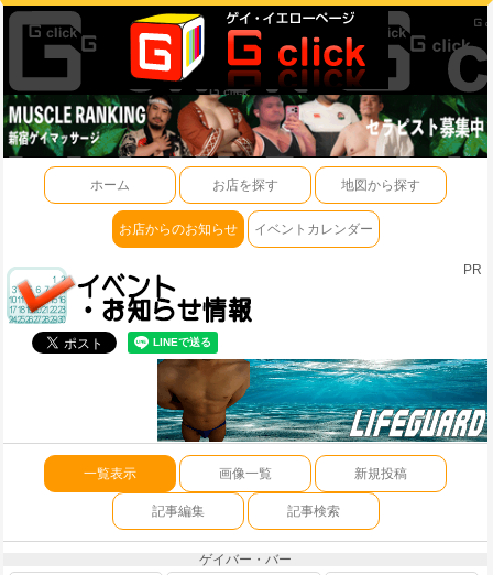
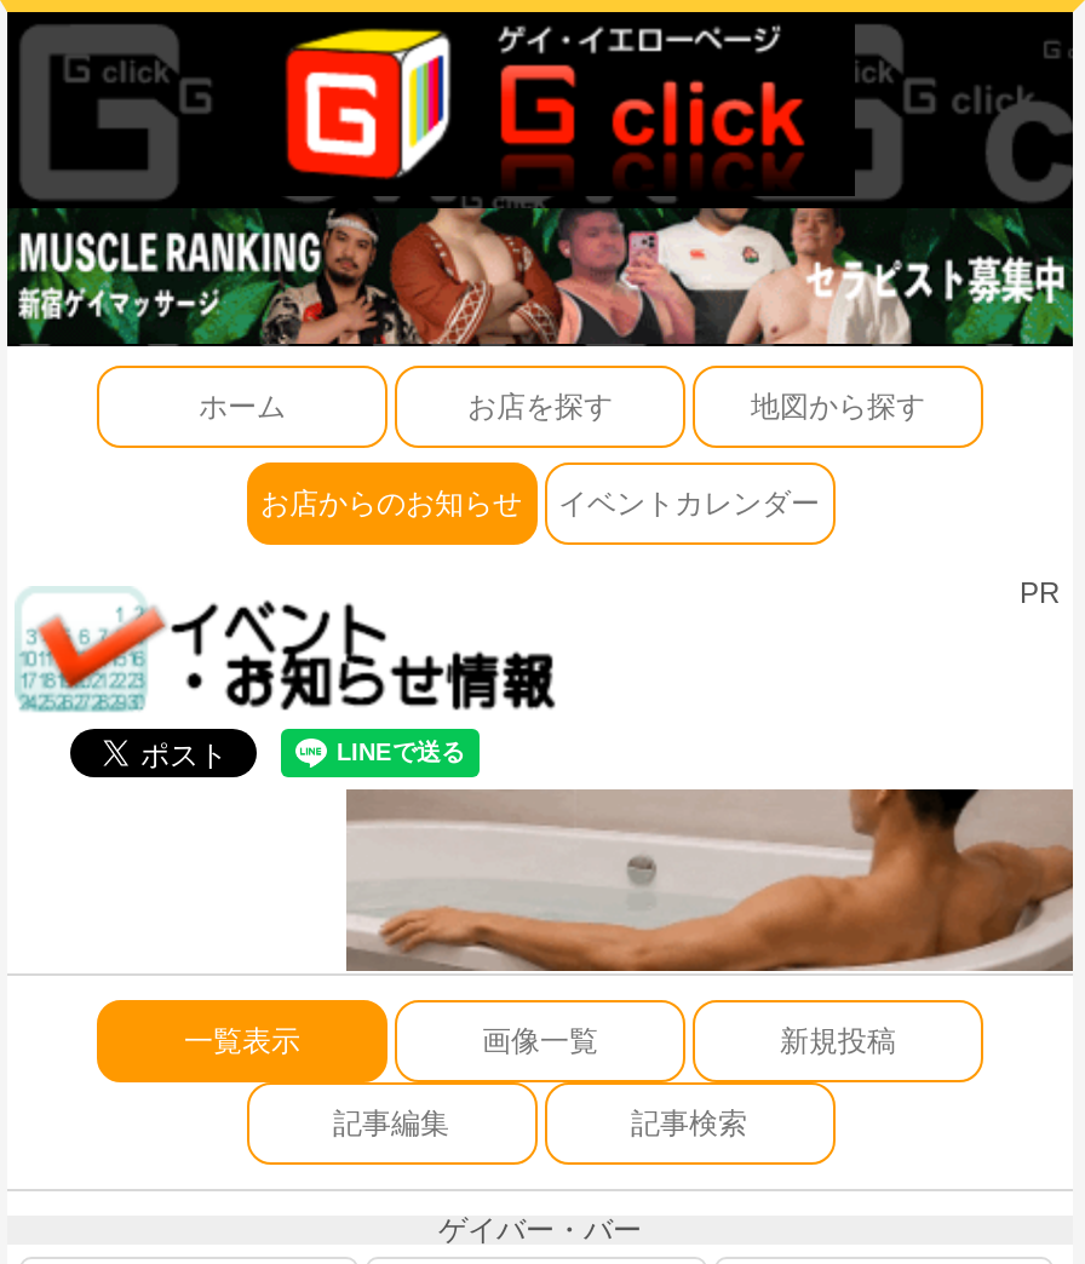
[156,358,489,443] [image] -> [346,787,1075,973] [image]

